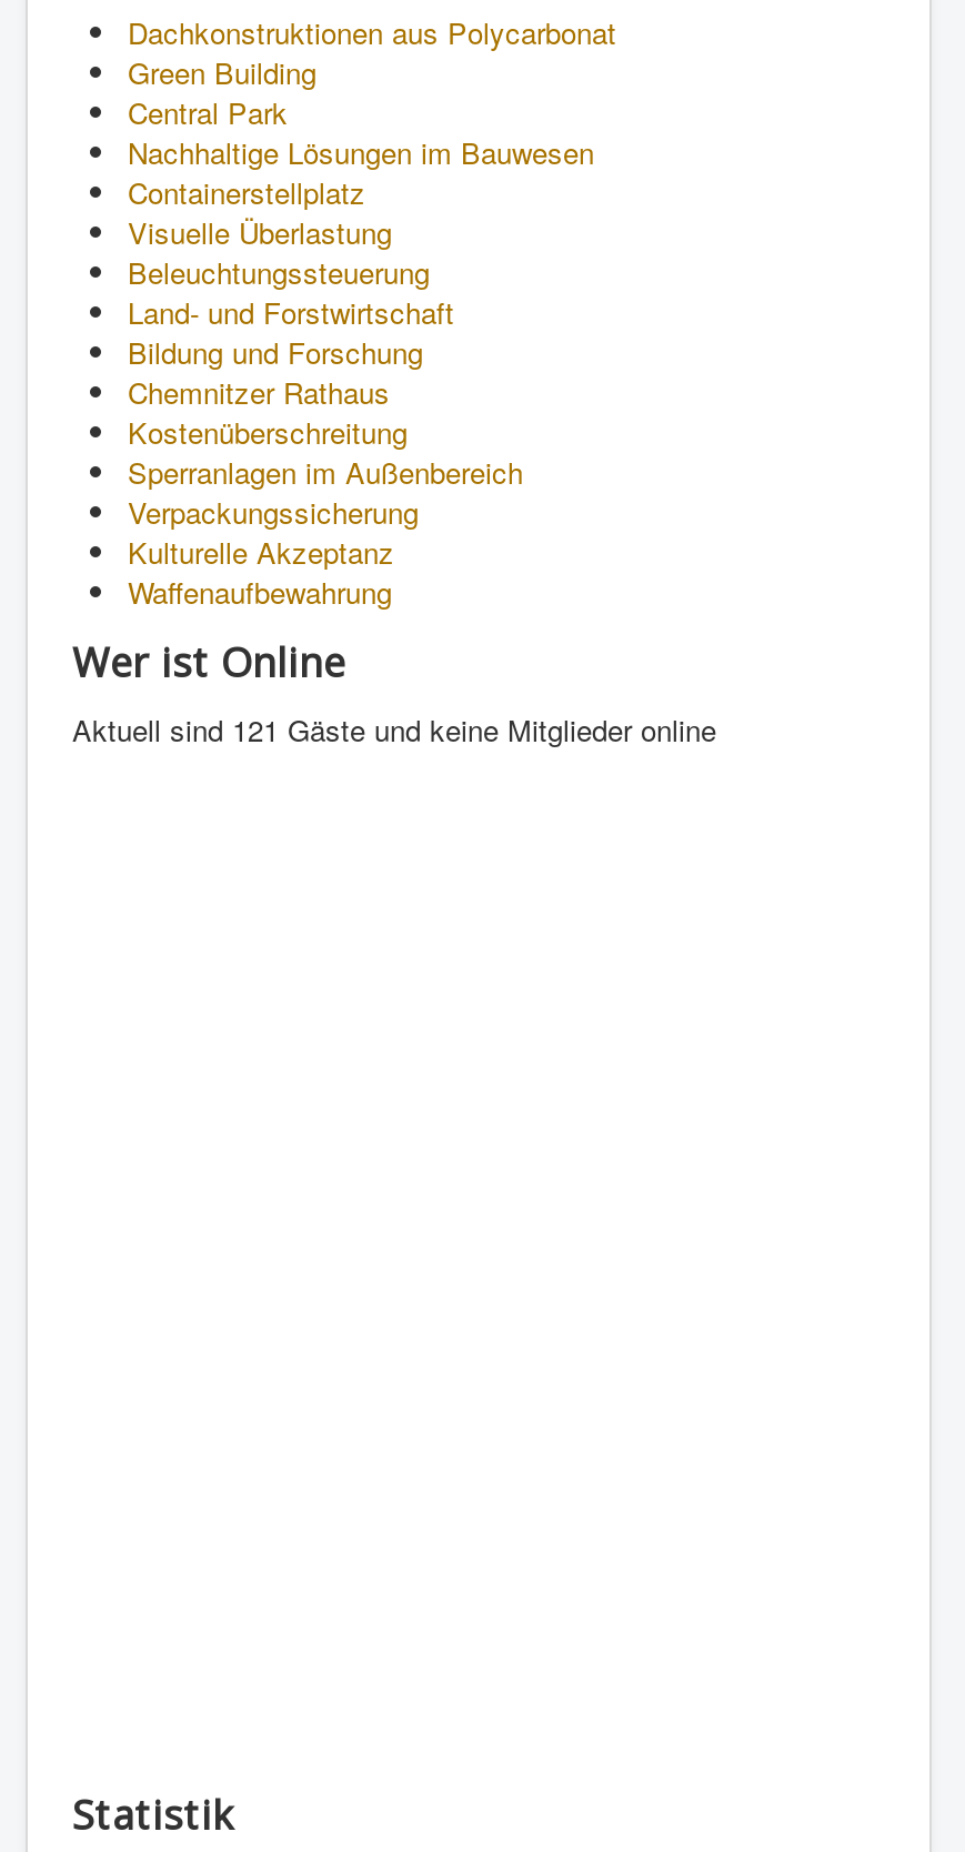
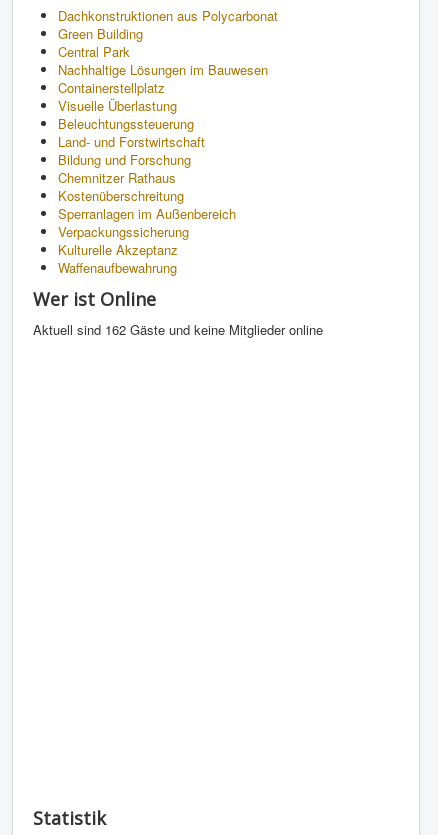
[72,707,716,750] Aktuell sind 121 Gäste und keine Mitglieder online -> [33,320,323,339] Aktuell sind 162 Gäste und keine Mitglieder online

